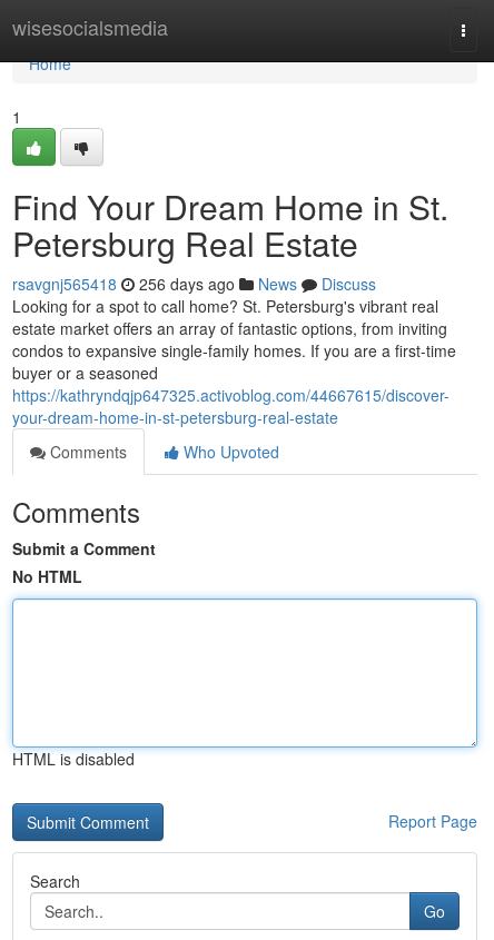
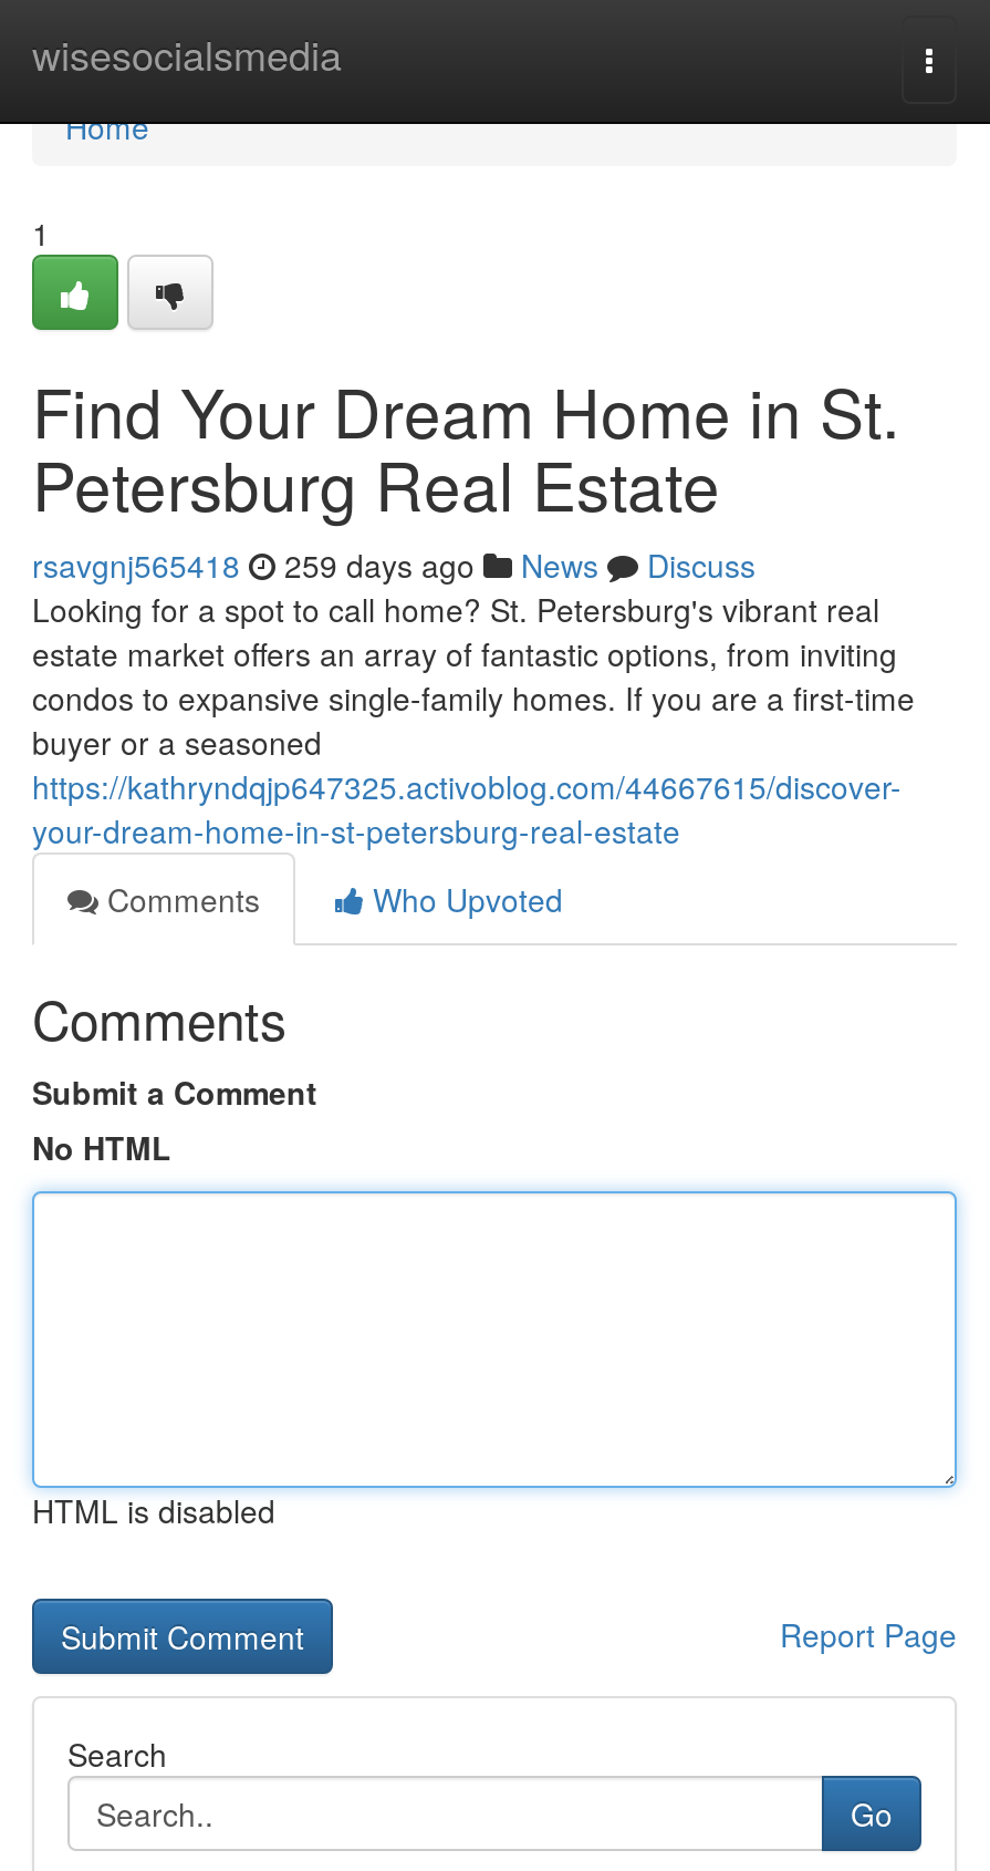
[12,273,376,295] rsavgnj565418 256 days ago News Discuss -> [32,542,755,587] rsavgnj565418 259 days ago News Discuss

